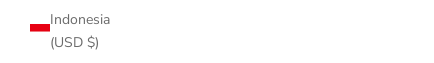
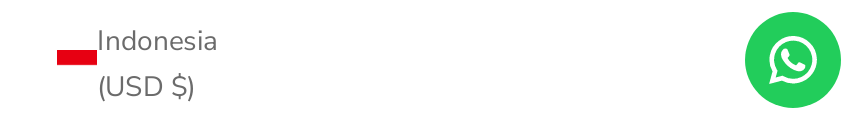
none -> [743,10,843,110] [image]

